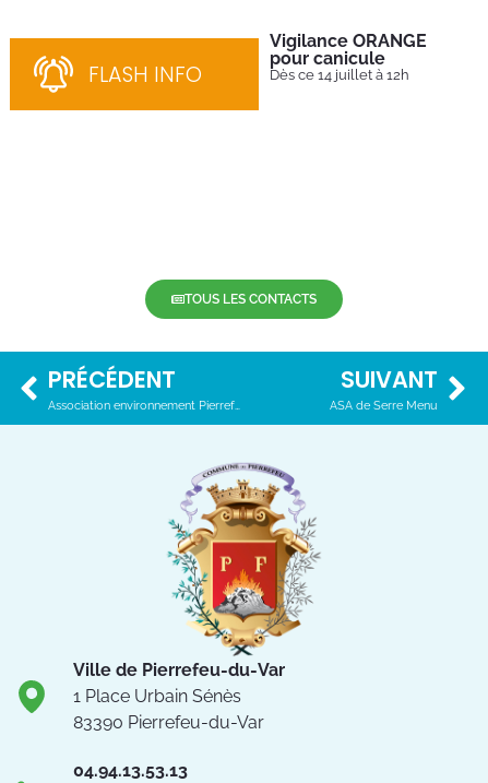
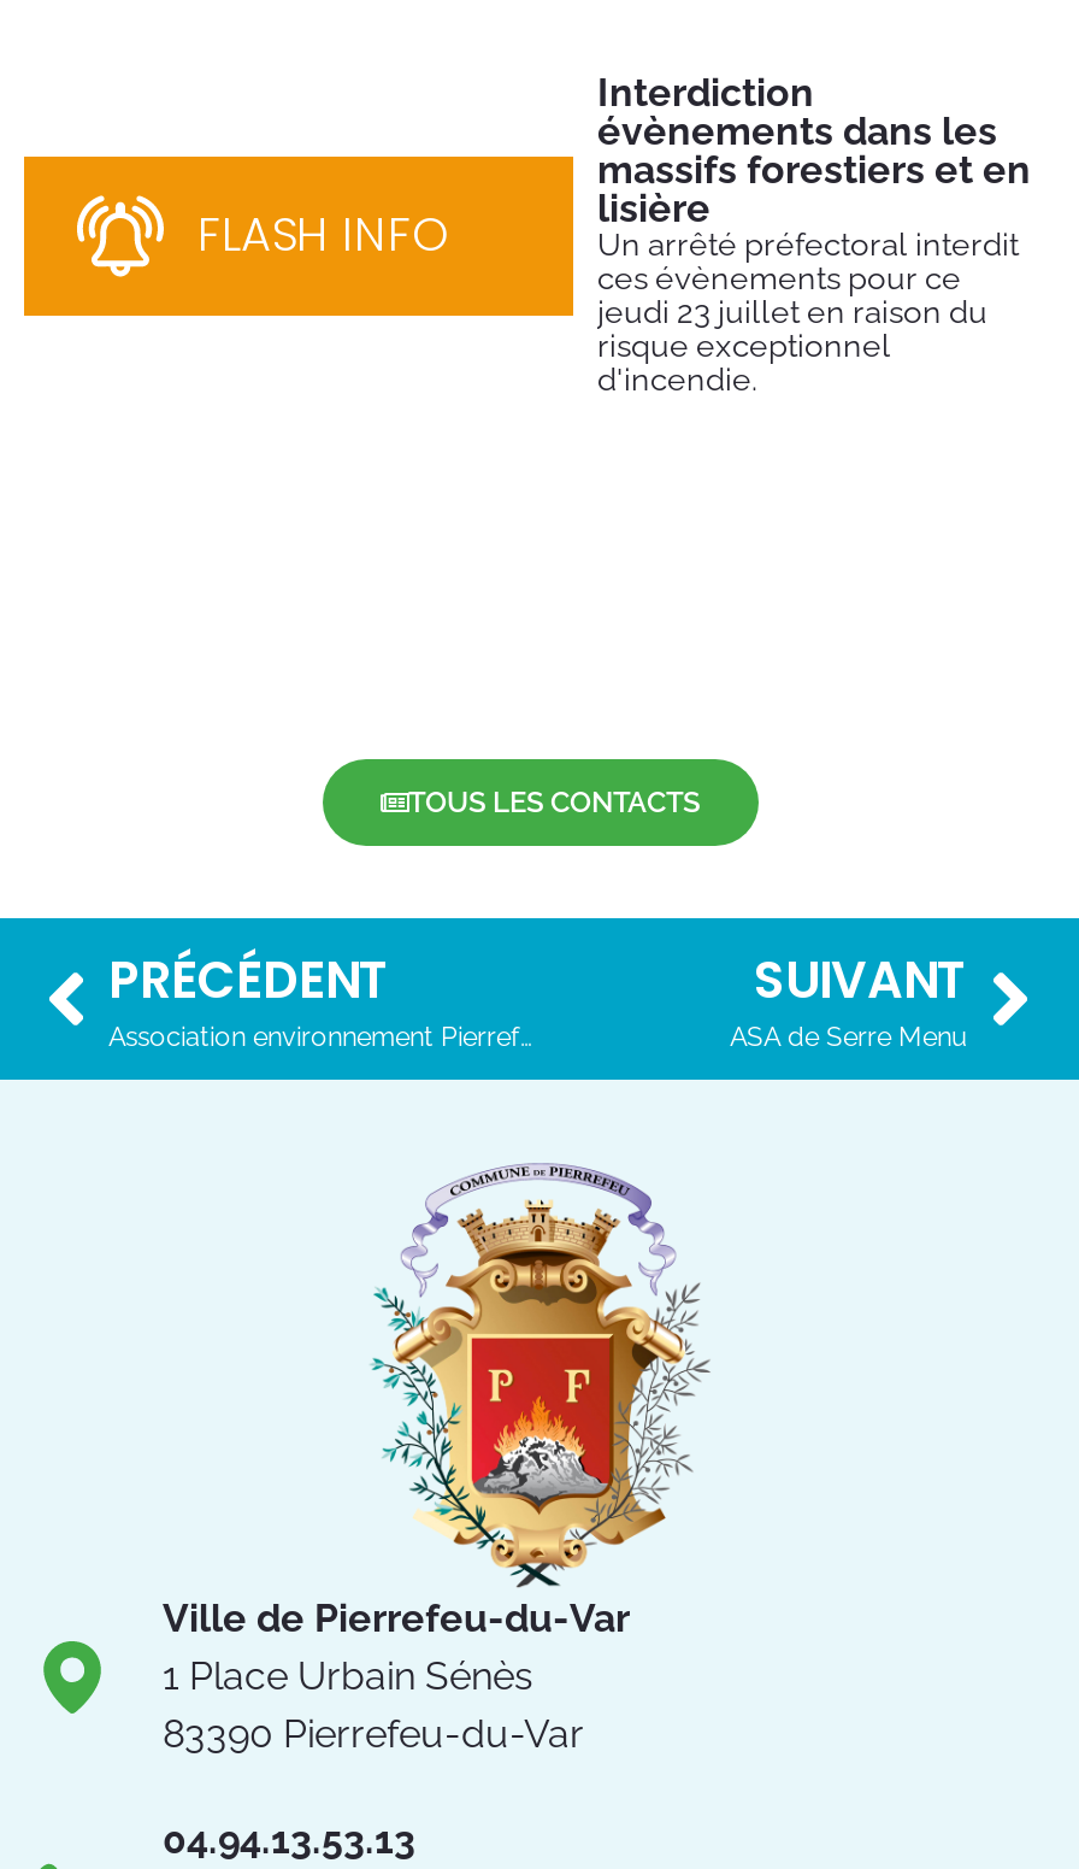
[270,31,427,83] Vigilance ORANGE | pour canicule | Dès ce 14 juillet à 12h -> [597,70,1031,397] Interdiction | évènements dans les | massifs forestiers et en | lisière | Un arrêté préfectoral interdit | ces évènements pour ce | jeudi 23 juillet en raison du | risque exceptionnel | d'incendie.

